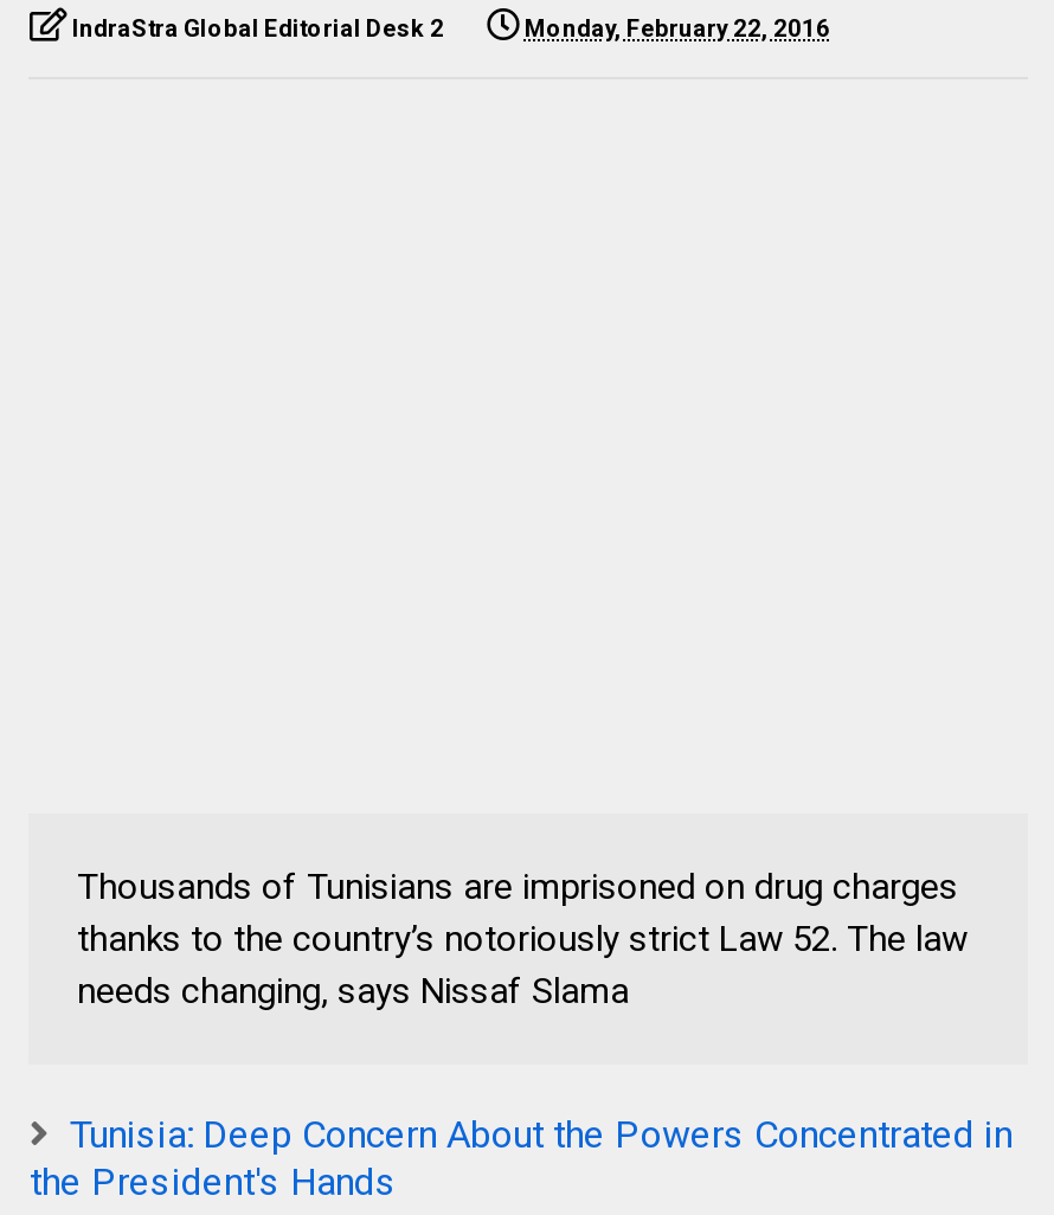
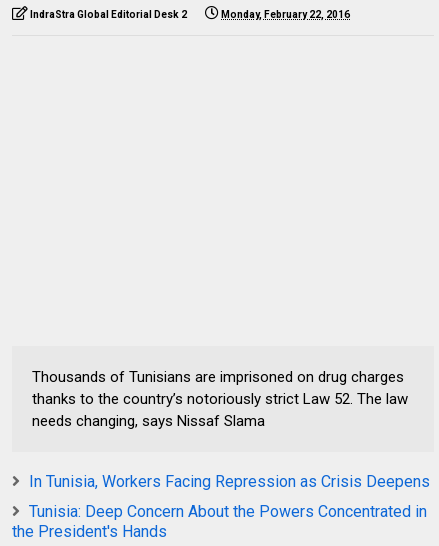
none -> [29,471,430,490] In Tunisia, Workers Facing Repression as Crisis Deepens

